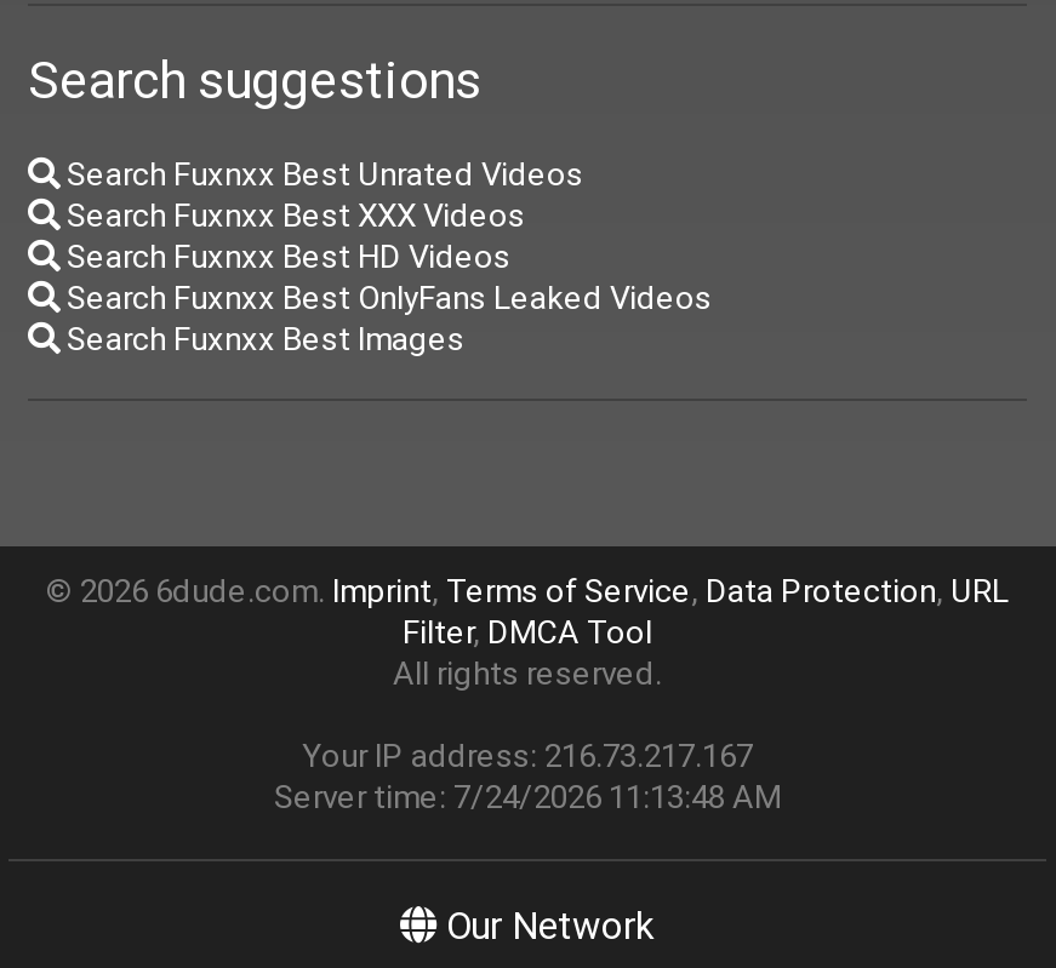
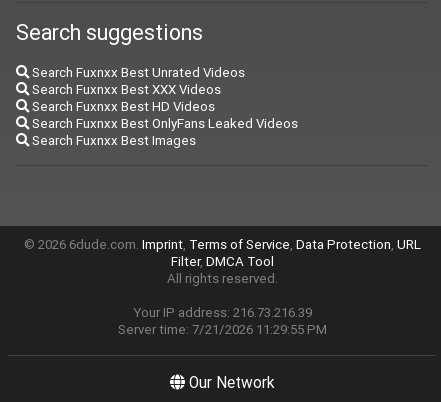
[302,737,753,778] Your IP address: 216.73.217.167 -> [132,304,311,321] Your IP address: 216.73.216.39
[274,778,781,819] Server time: 7/24/2026 11:13:48 AM -> [117,321,326,338] Server time: 7/21/2026 11:29:55 PM

